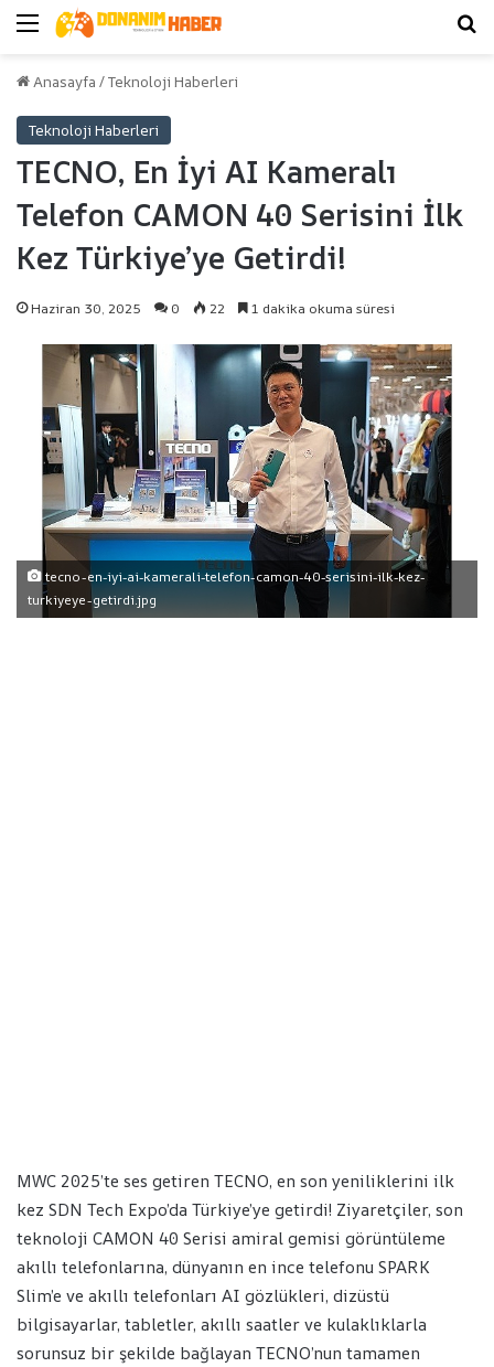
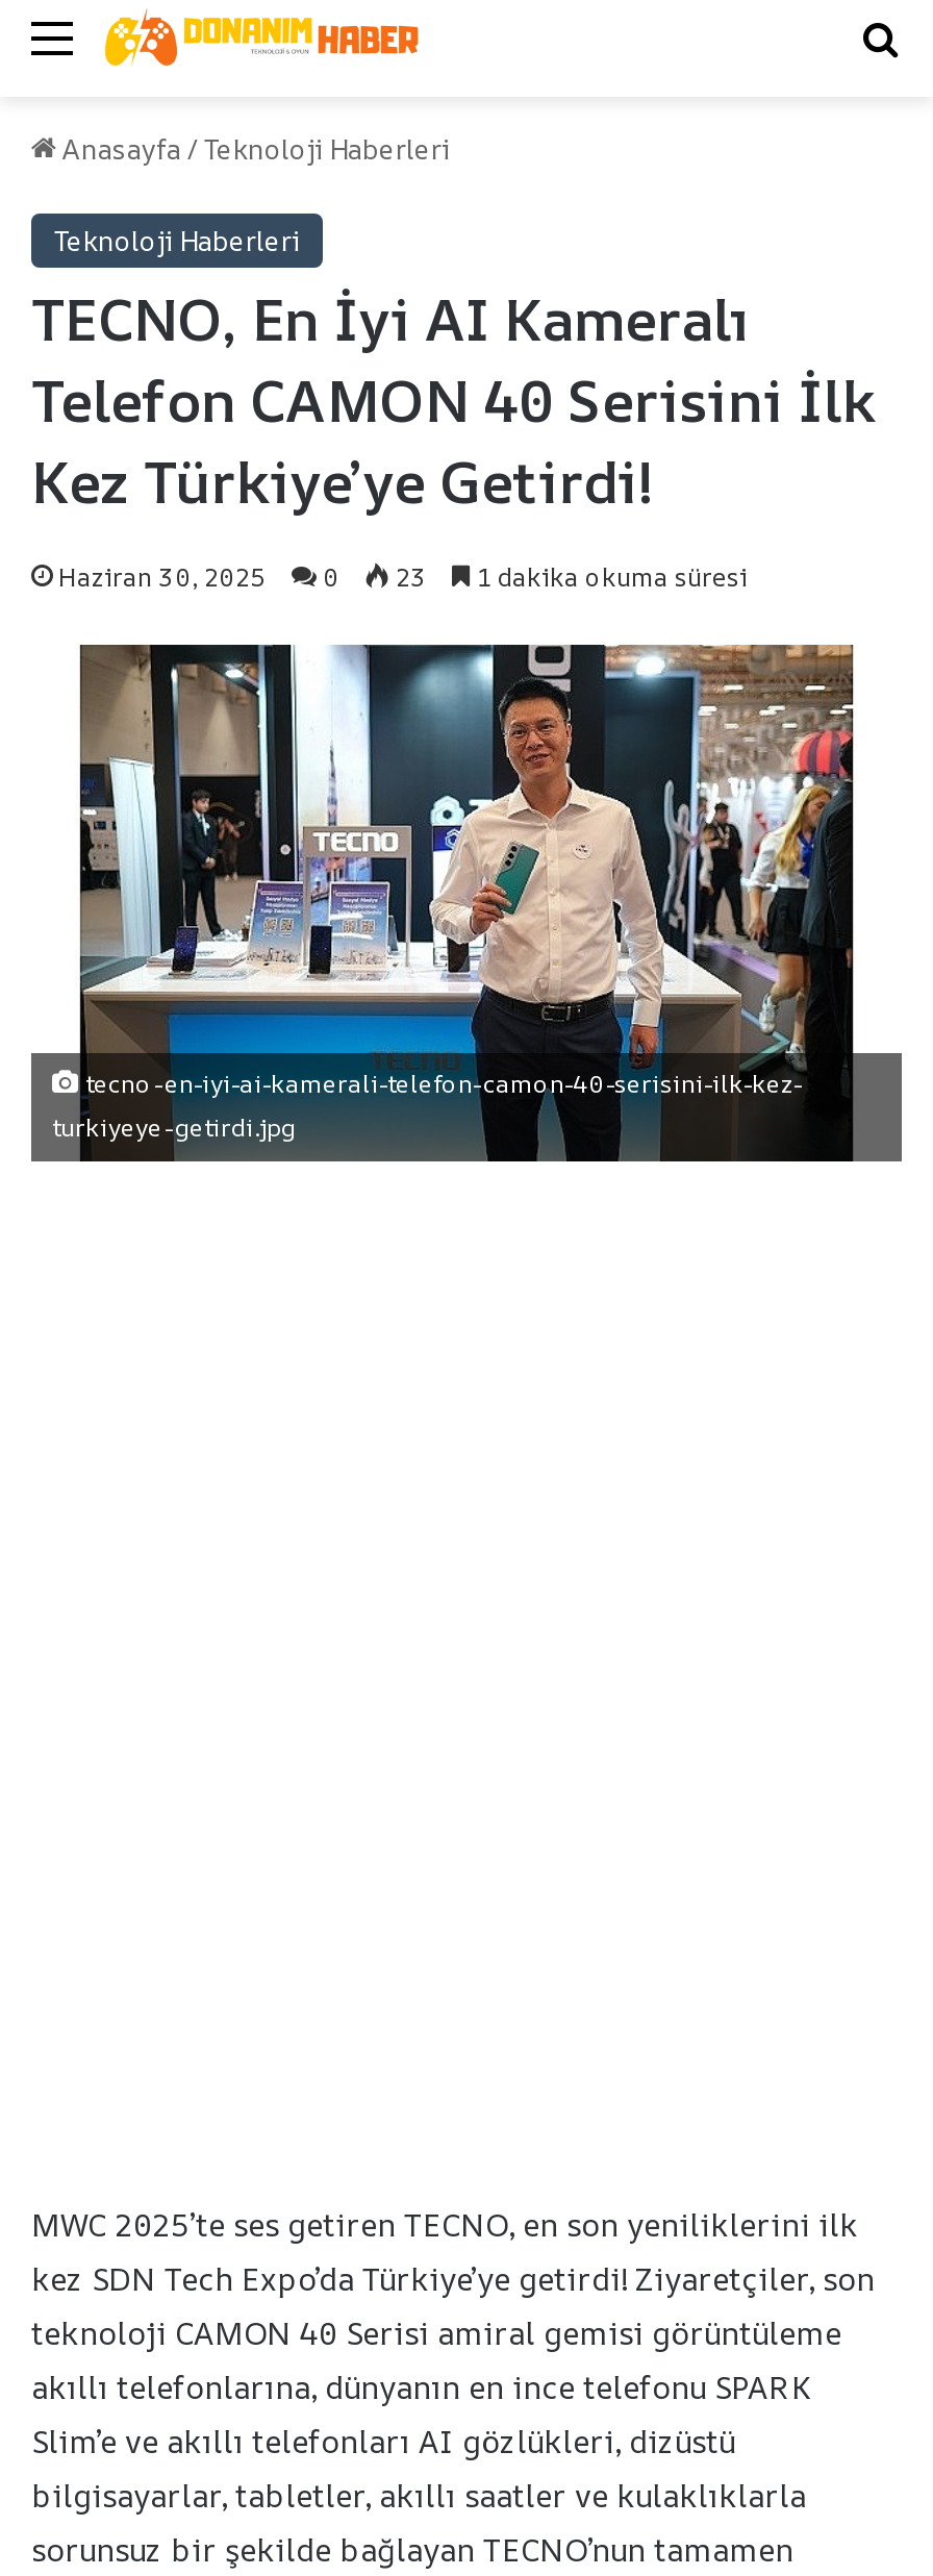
[31,299,395,318] Haziran 30, 2025 0 22 1 dakika okuma süresi -> [58,559,748,594] Haziran 30, 2025 0 23 1 dakika okuma süresi

